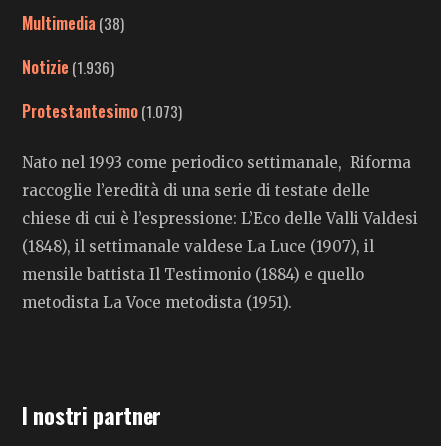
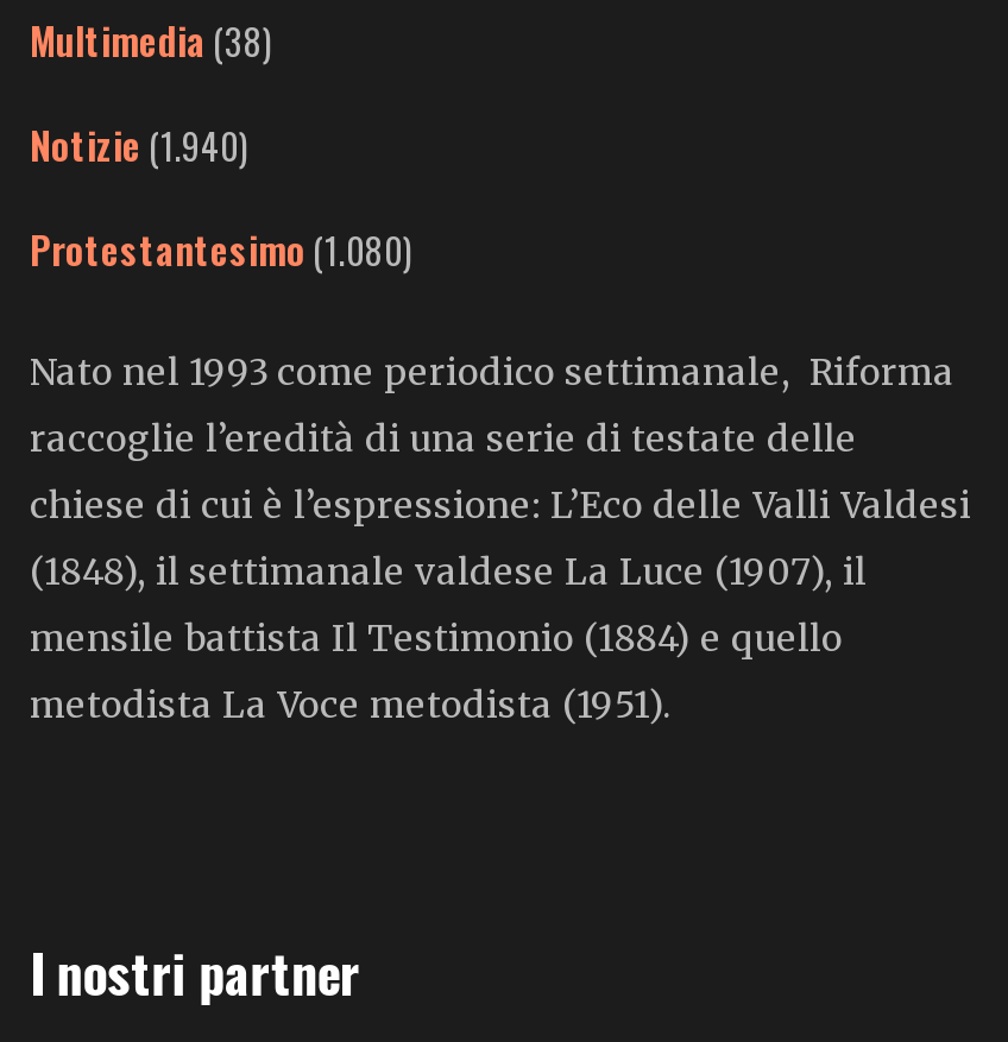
[22,55,114,79] Notizie (1.936) -> [30,116,248,173] Notizie (1.940)
[22,99,182,123] Protestantesimo (1.073) -> [30,221,412,278] Protestantesimo (1.080)

